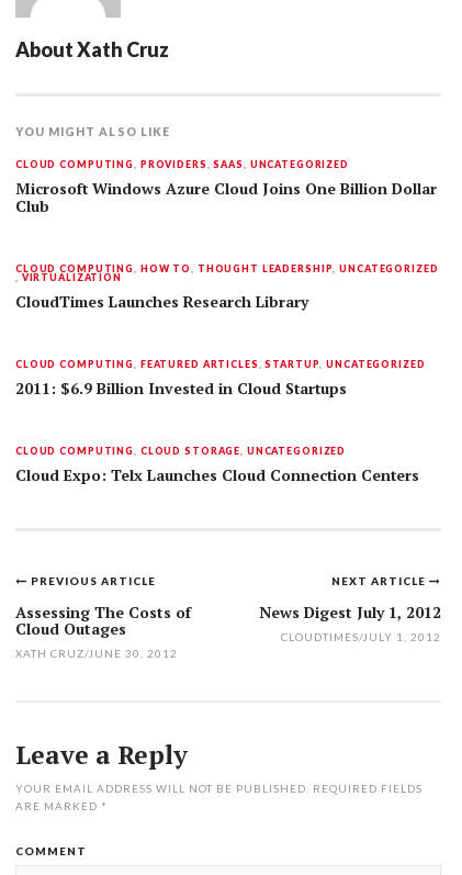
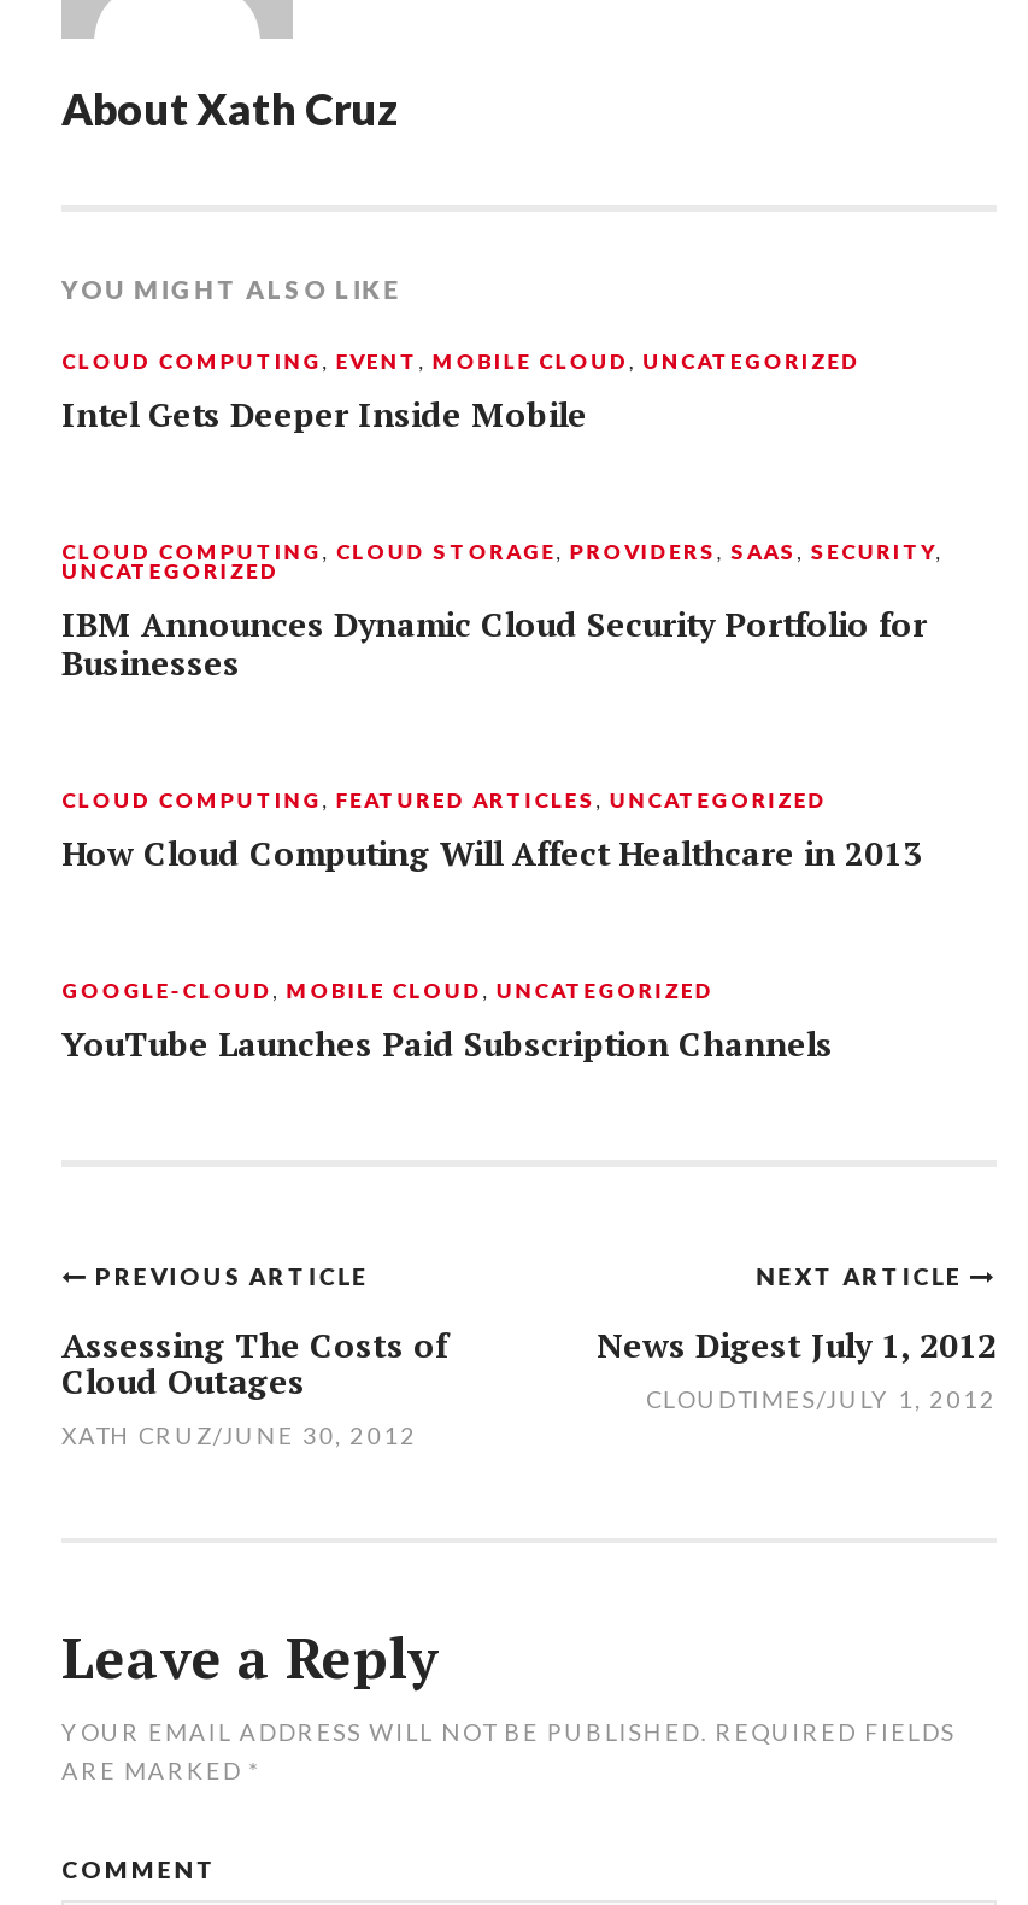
[15,158,437,216] CLOUD COMPUTING, PROVIDERS, SAAS, UNCATEGORIZED | Microsoft Windows Azure Cloud Joins One Billion Dollar | Club -> [61,347,860,436] CLOUD COMPUTING, EVENT, MOBILE CLOUD, UNCATEGORIZED | Intel Gets Deeper Inside Mobile
[15,262,438,312] CLOUD COMPUTING, HOW TO, THOUGHT LEADERSHIP, UNCATEGORIZED | ,VIRTUALIZATION | CloudTimes Launches Research Library -> [61,538,942,685] CLOUD COMPUTING, CLOUD STORAGE, PROVIDERS, SAAS, SECURITY, | UNCATEGORIZED | IBM Announces Dynamic Cloud Security Portfolio for | Businesses
[15,358,425,399] CLOUD COMPUTING, FEATURED ARTICLES, STARTUP, UNCATEGORIZED | 2011: $6.9 Billion Invested in Cloud Startups -> [61,786,922,875] CLOUD COMPUTING, FEATURED ARTICLES, UNCATEGORIZED | How Cloud Computing Will Affect Healthcare in 2013
[15,445,419,485] CLOUD COMPUTING, CLOUD STORAGE, UNCATEGORIZED | Cloud Expo: Telx Launches Cloud Connection Centers -> [61,977,833,1066] GOOGLE-CLOUD, MOBILE CLOUD, UNCATEGORIZED | YouTube Launches Paid Subscription Channels

